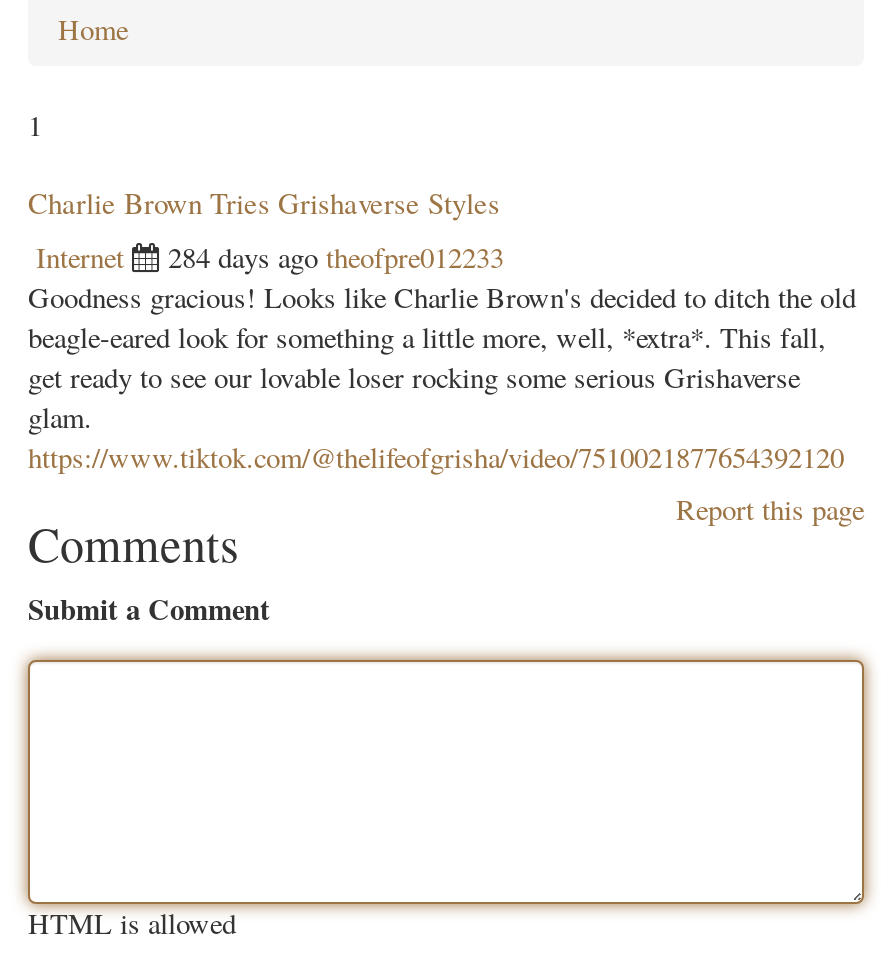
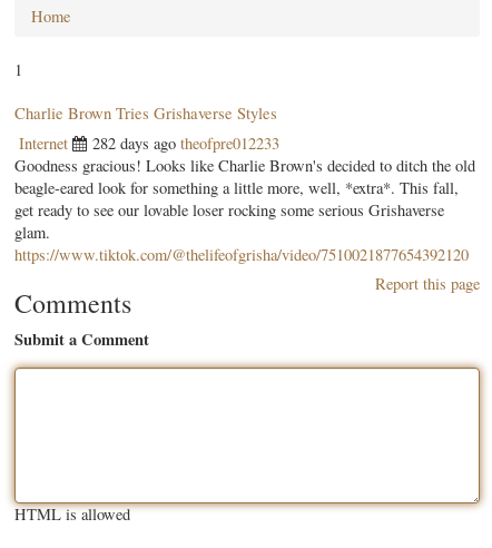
[168,238,504,276] 284 days ago theofpre012233 -> [92,133,279,154] 282 days ago theofpre012233

